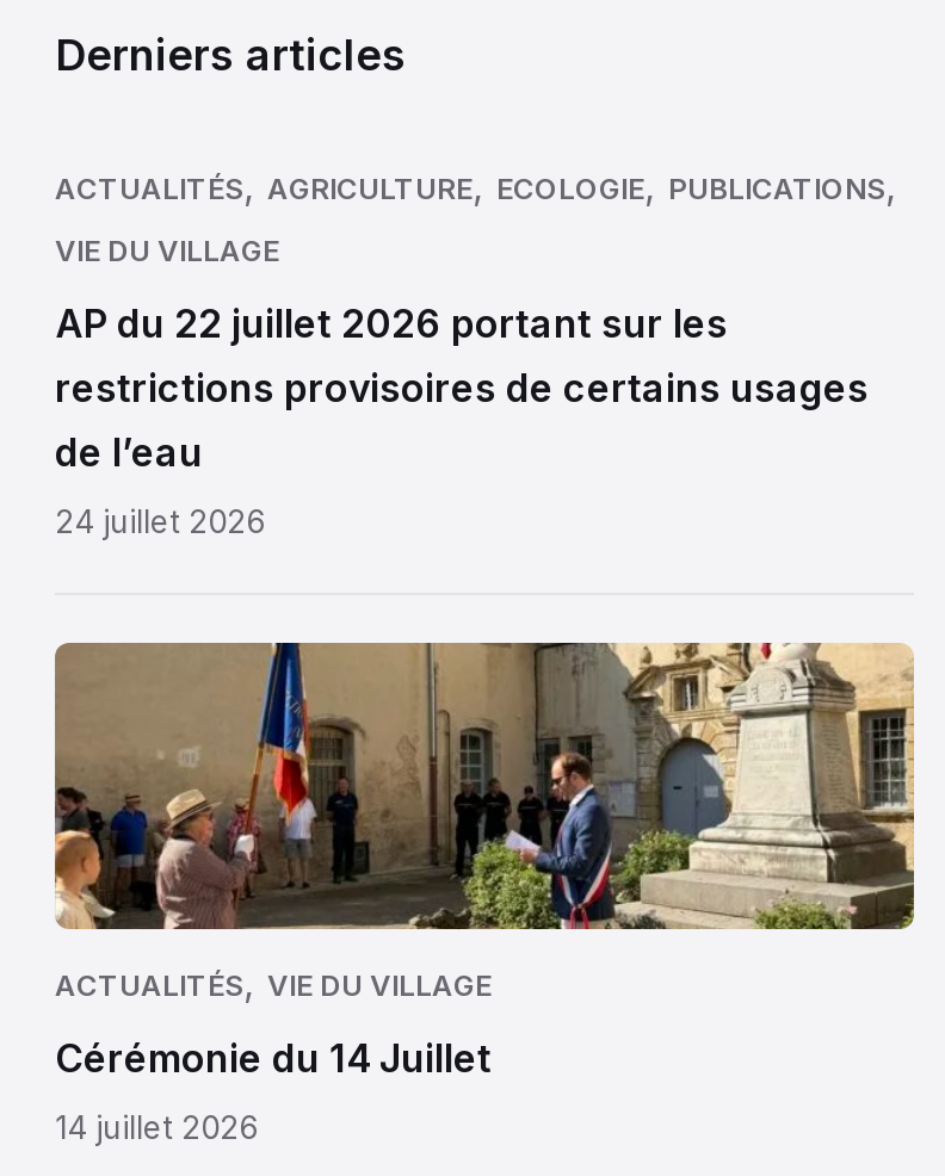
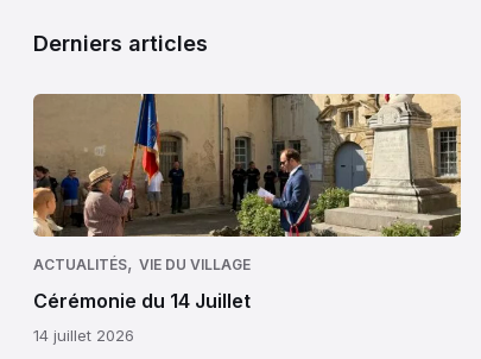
[55,161,897,540] ACTUALITÉS, AGRICULTURE, ECOLOGIE, PUBLICATIONS, | VIE DU VILLAGE | AP du 22 juillet 2026 portant sur les | restrictions provisoires de certains usages | de l’eau | 24 juillet 2026 -> none

